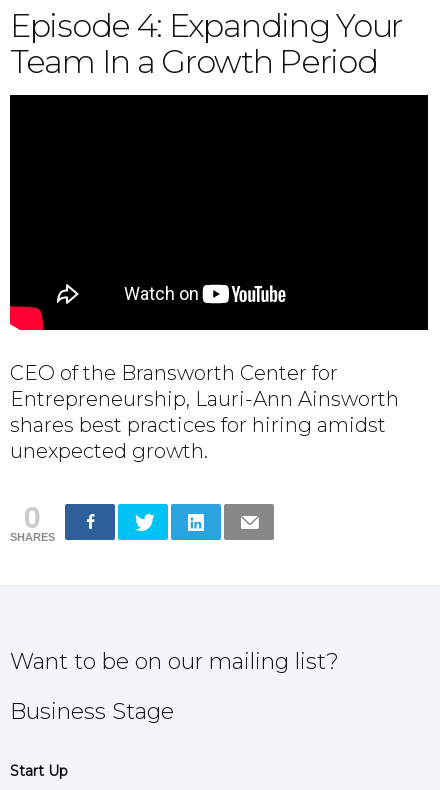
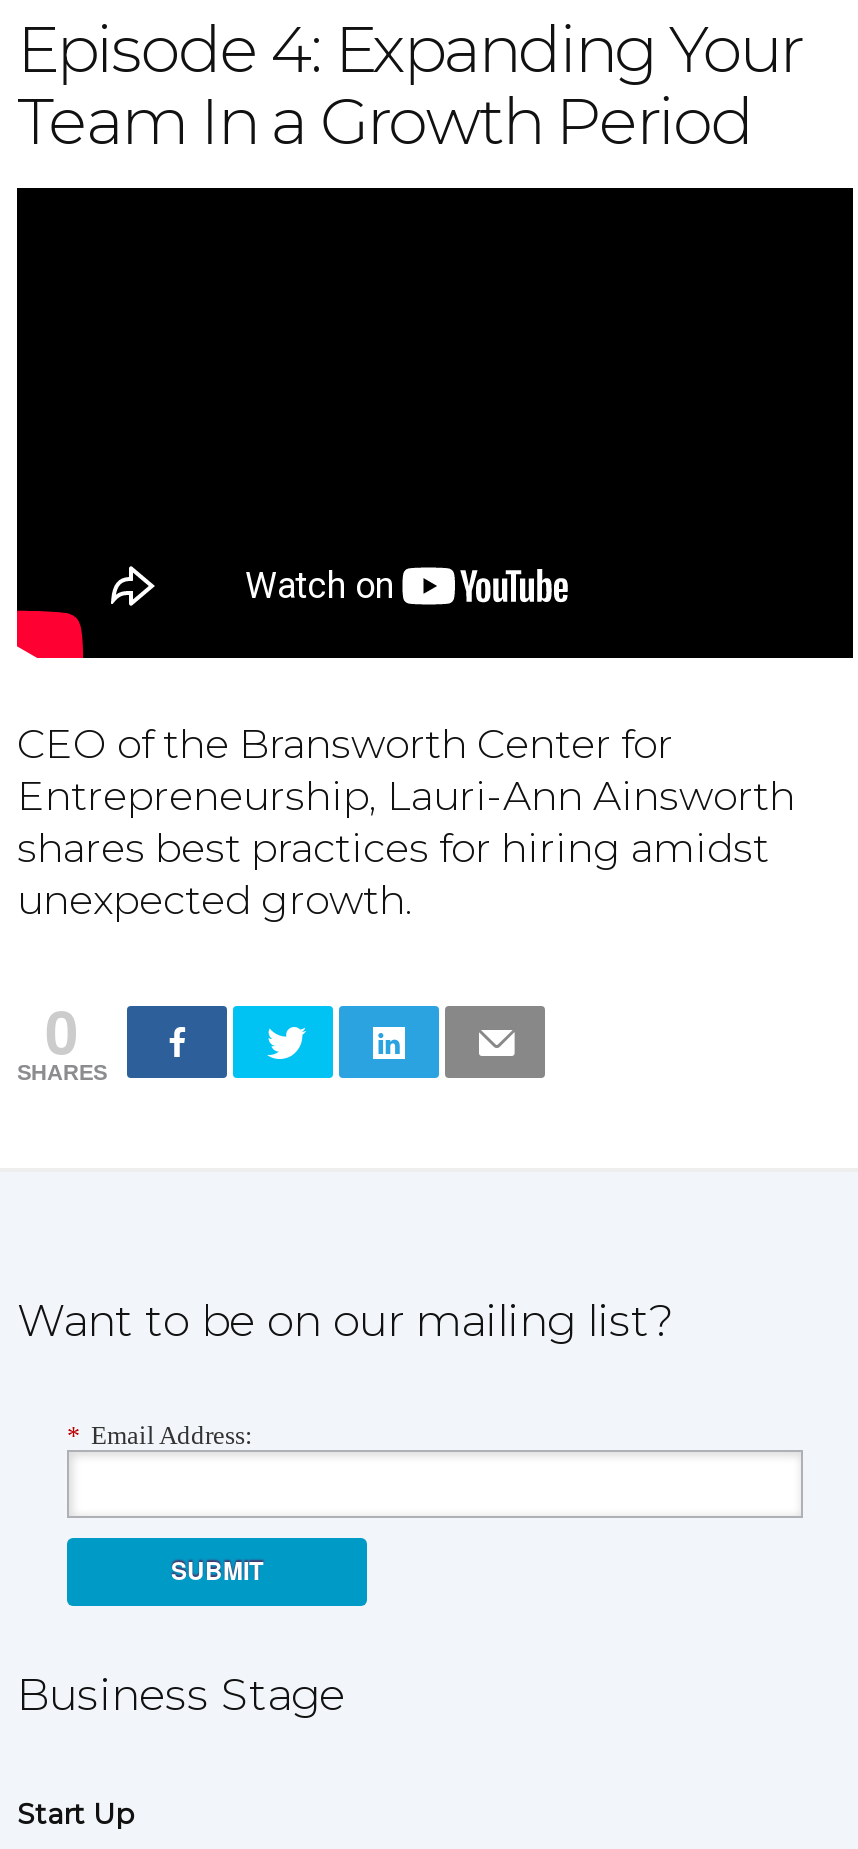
none -> [67,1420,253,1450] * Email Address:
none -> [171,1552,263,1588] SUBMIT

